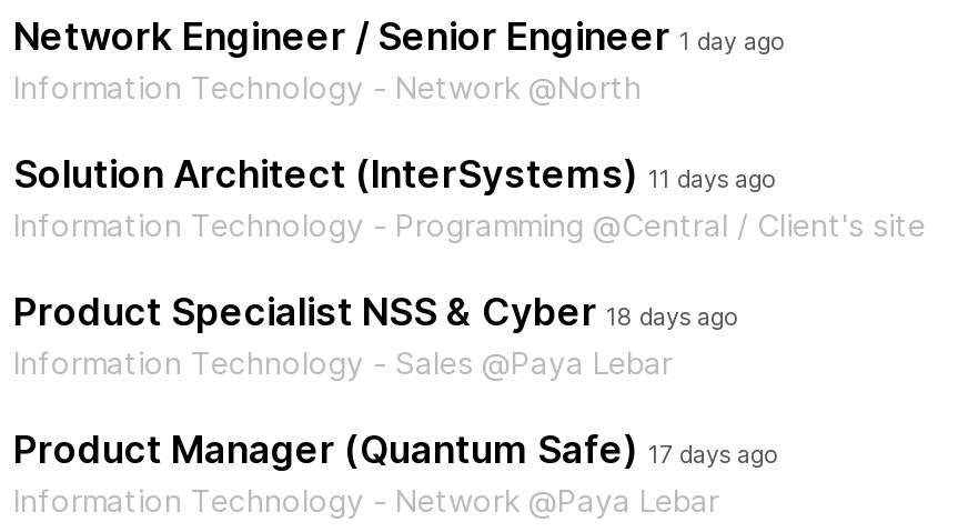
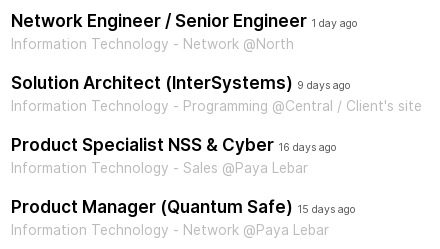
[13,153,773,197] Solution Architect (InterSystems) 11 days ago -> [11,73,350,93] Solution Architect (InterSystems) 9 days ago
[13,290,735,335] Product Specialist NSS & Cyber 18 days ago -> [11,135,336,155] Product Specialist NSS & Cyber 16 days ago
[13,428,775,472] Product Manager (Quantum Safe) 17 days ago -> [11,197,355,217] Product Manager (Quantum Safe) 15 days ago

